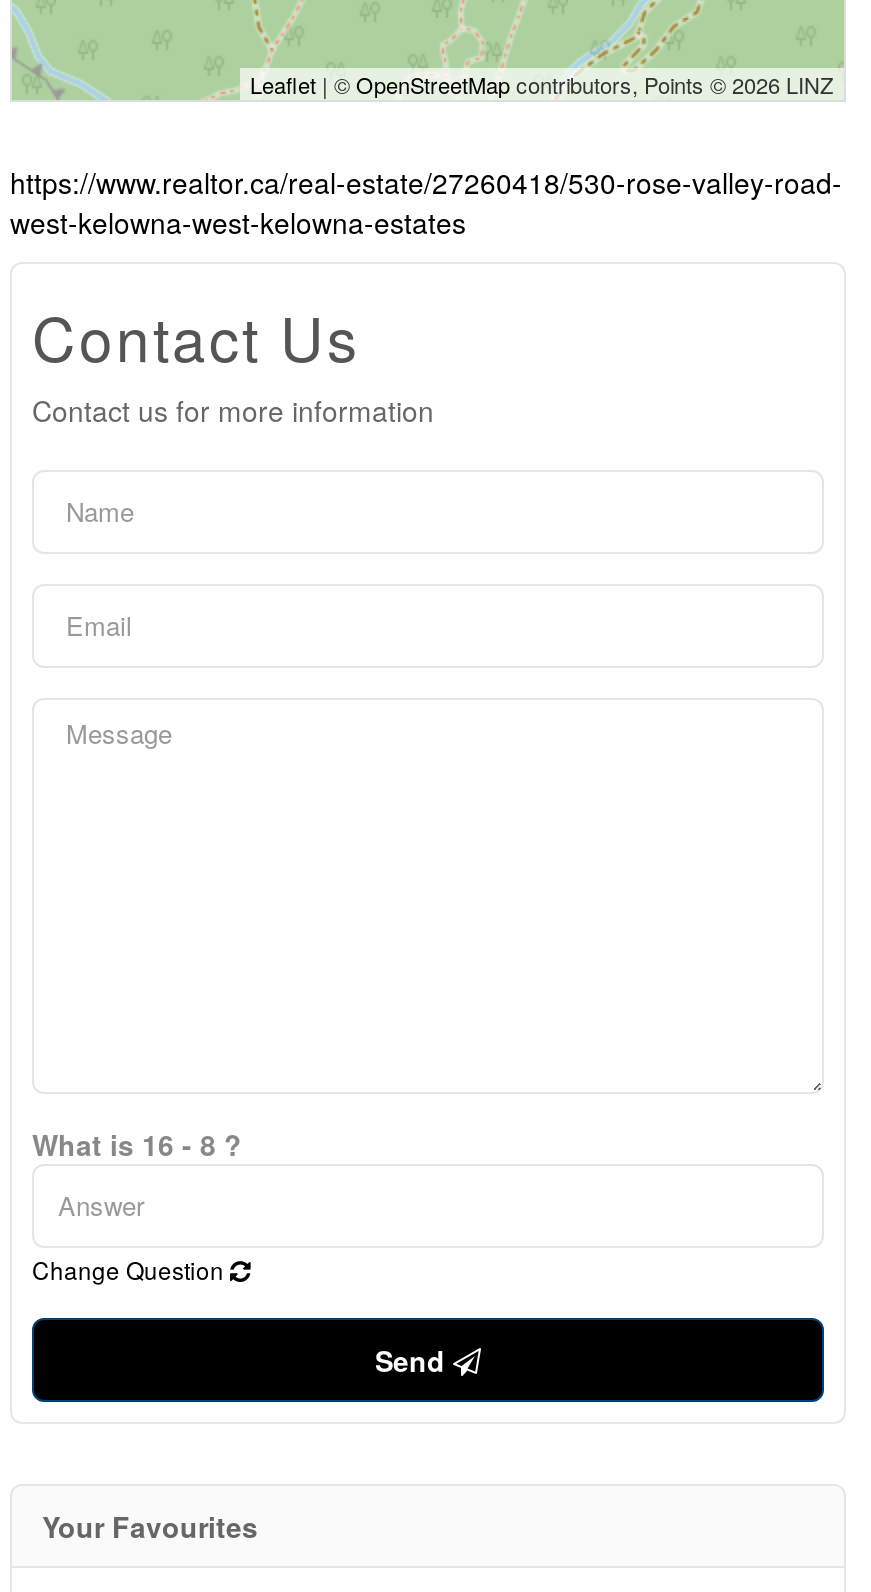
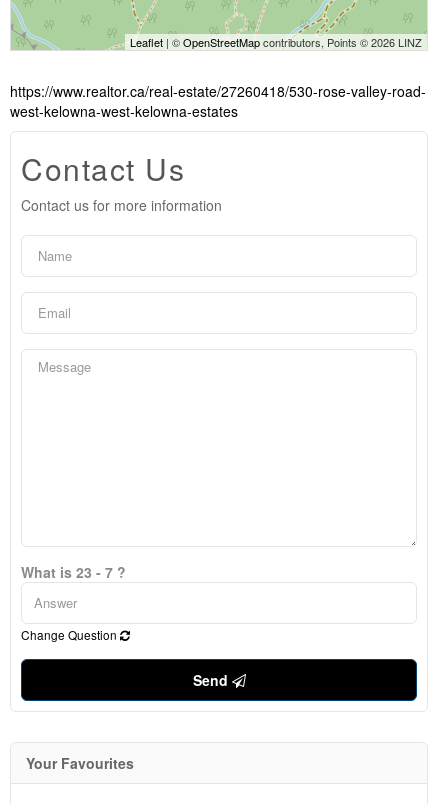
[32,1124,242,1164] What is 16 - 8 ? -> [21,562,126,582] What is 23 - 7 ?

